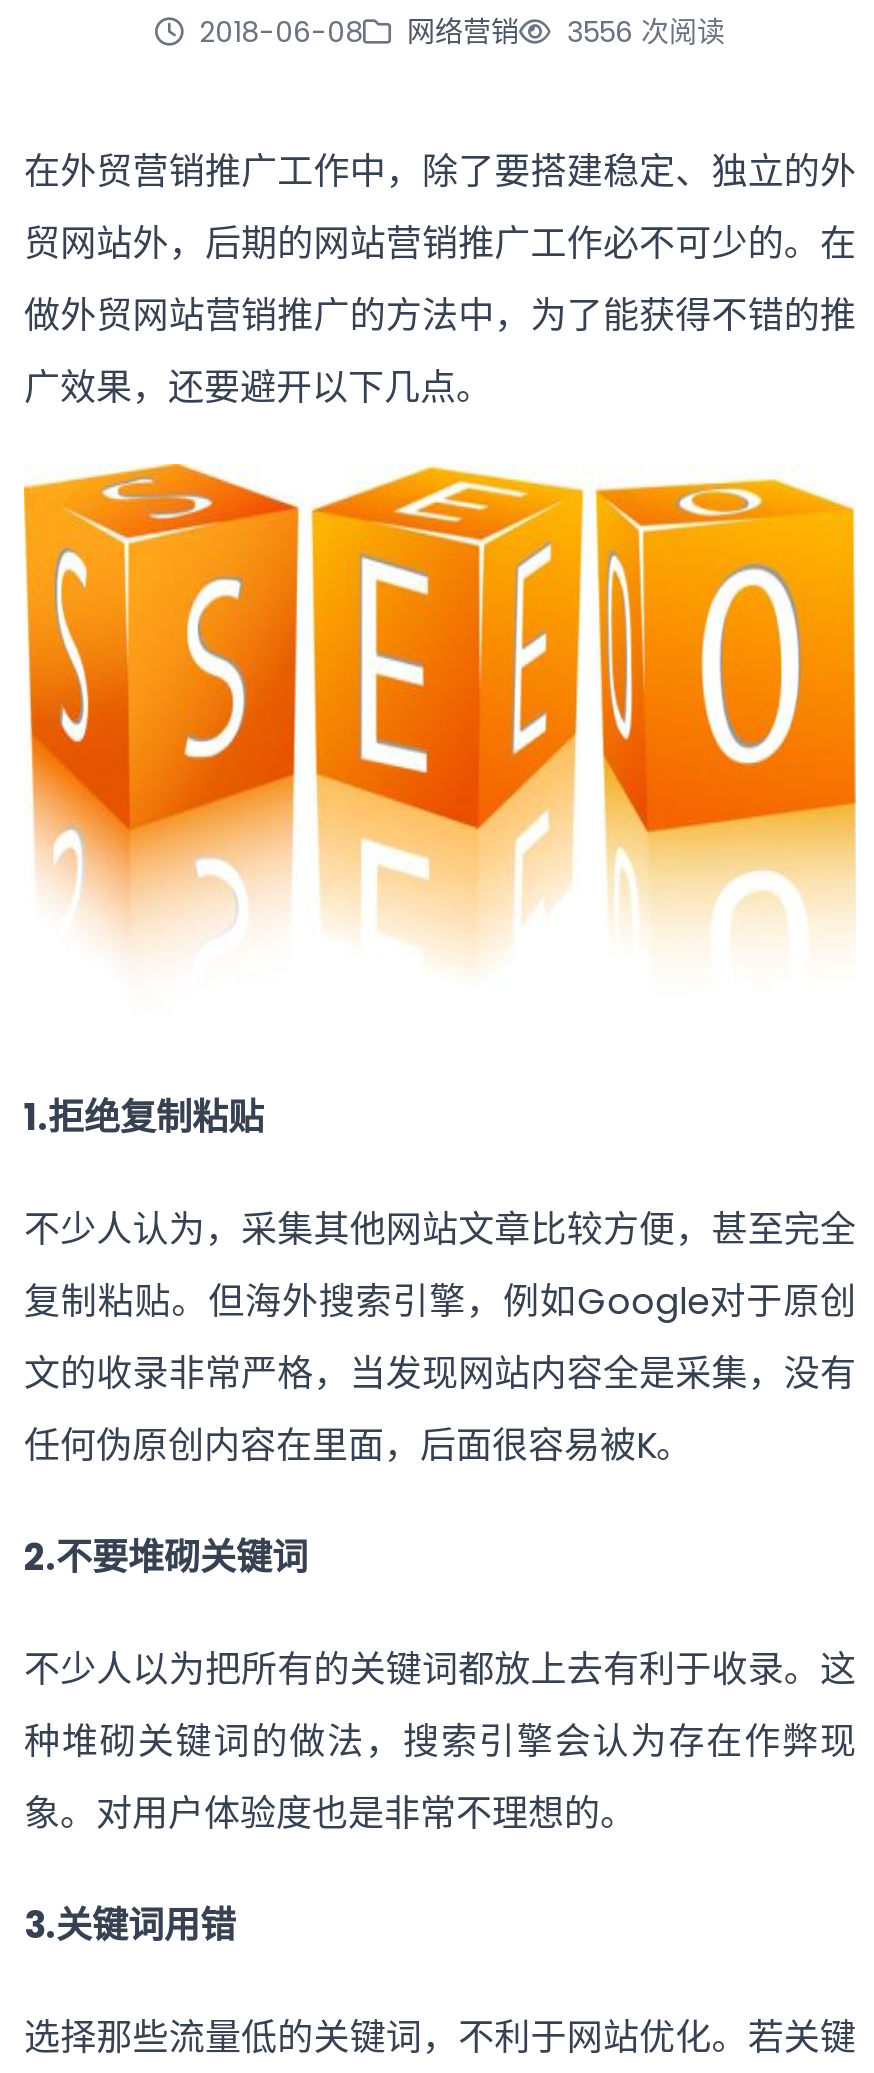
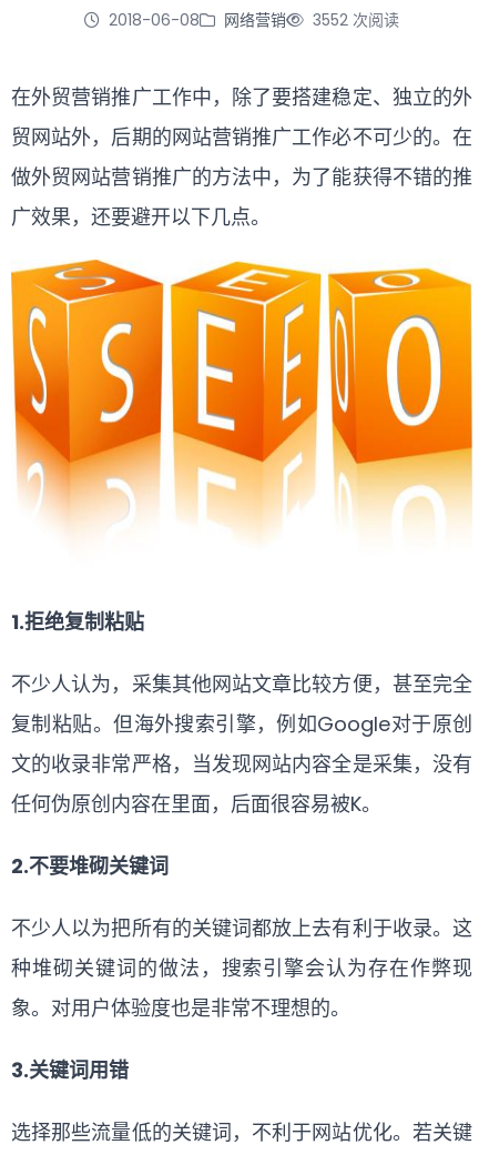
[199,12,725,52] 2018-06-08 网络营销 3556 次阅读 -> [109,9,399,31] 2018-06-08 网络营销 3552 次阅读

